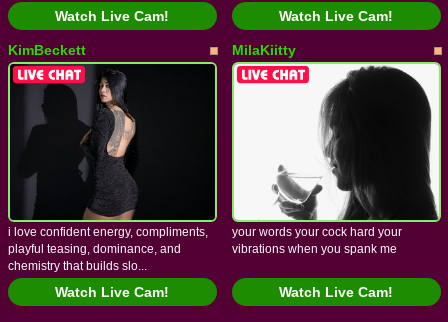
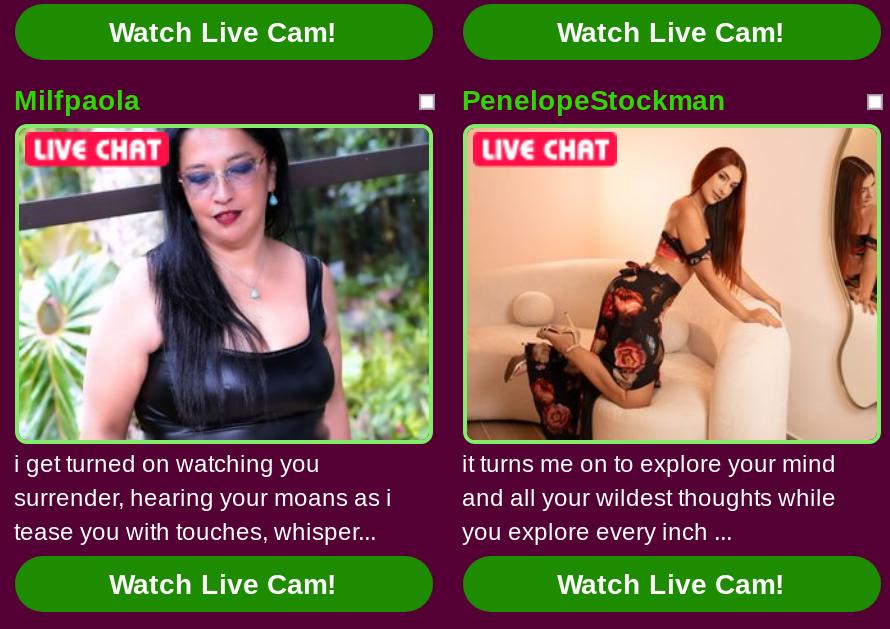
[7,42,85,58] KimBeckett -> [14,84,140,116] Milfpaola
[231,42,295,58] MilaKiitty -> [462,84,726,116] PenelopeStockman
[7,63,216,273] [image] | i love confident energy, compliments, | playful teasing, dominance, and | chemistry that builds slo... -> [14,126,431,546] [image] | i get turned on watching you | surrender, hearing your moans as i | tease you with touches, whisper...
[231,63,440,256] [image] | your words your cock hard your | vibrations when you spank me -> [462,126,879,546] [image] | it turns me on to explore your mind | and all your wildest thoughts while | you explore every inch ...

